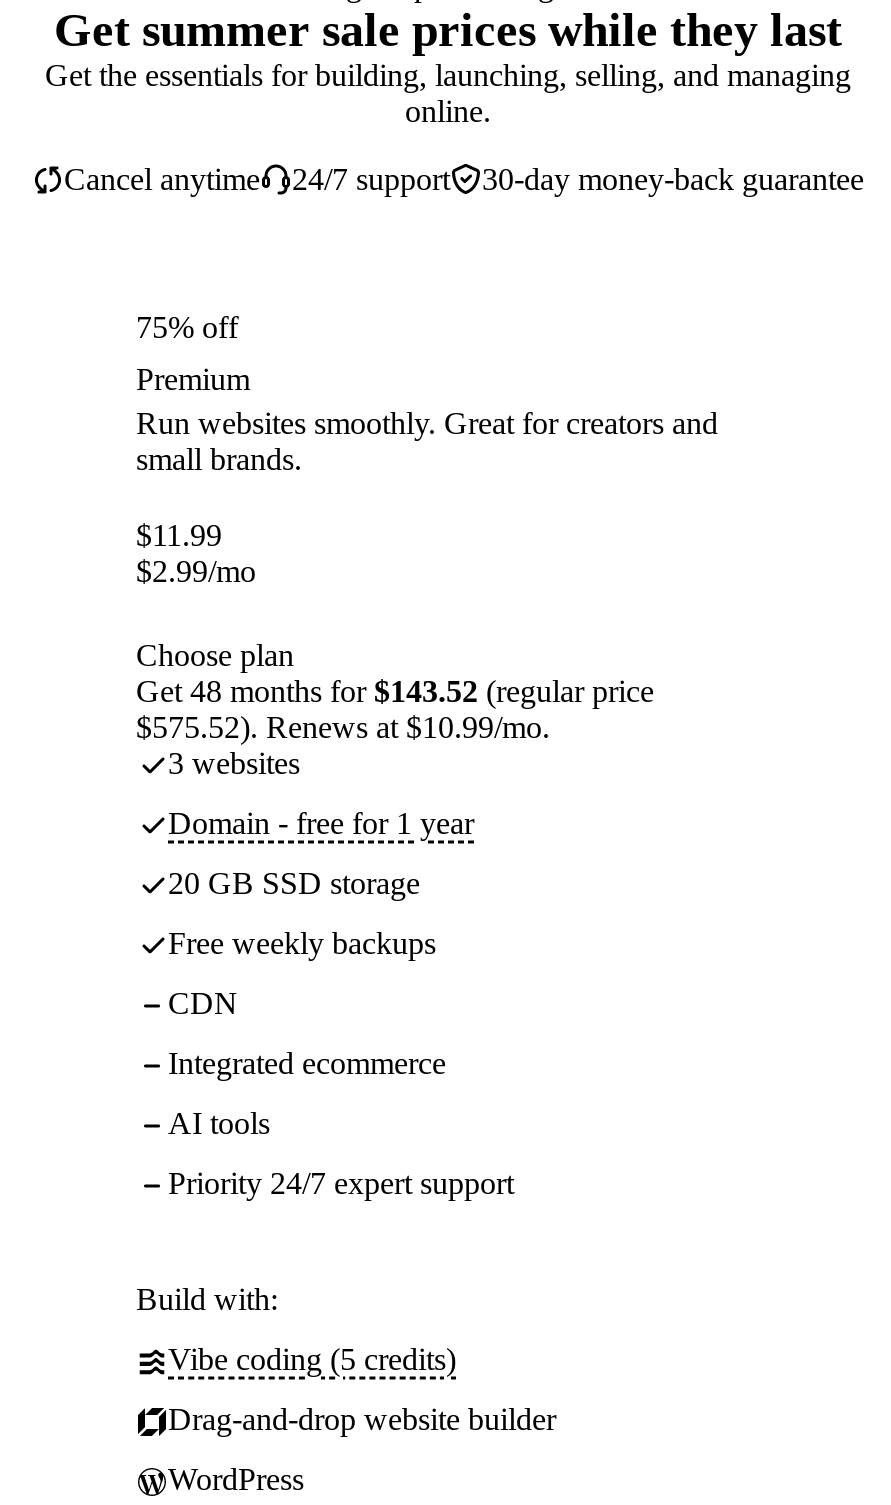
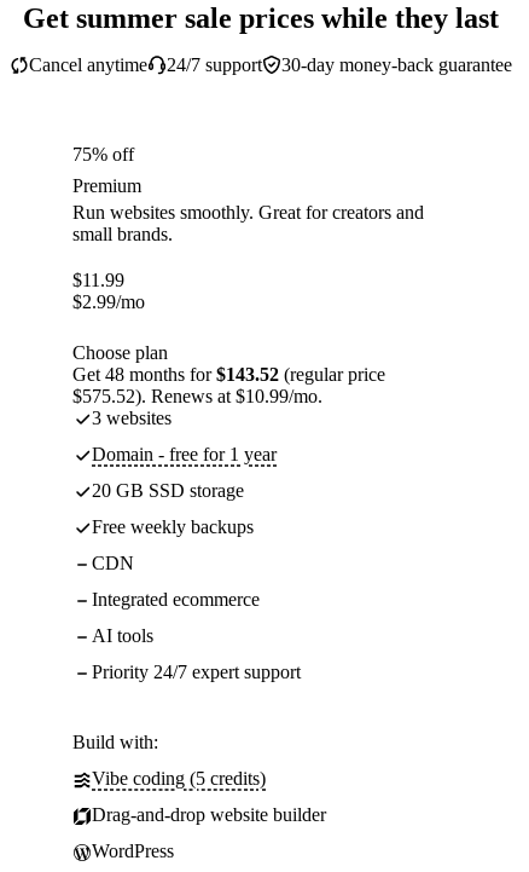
[45,59,851,129] Get the essentials for building, launching, selling, and managing | online. -> none

